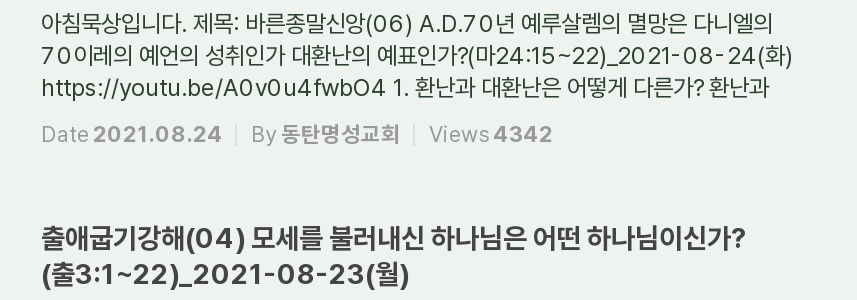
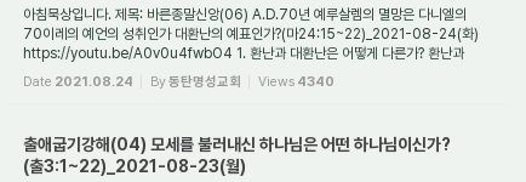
[41,122,553,148] Date 2021.08.24 By 동탄명성교회 Views 4342 -> [23,74,335,90] Date 2021.08.24 By 동탄명성교회 Views 4340

